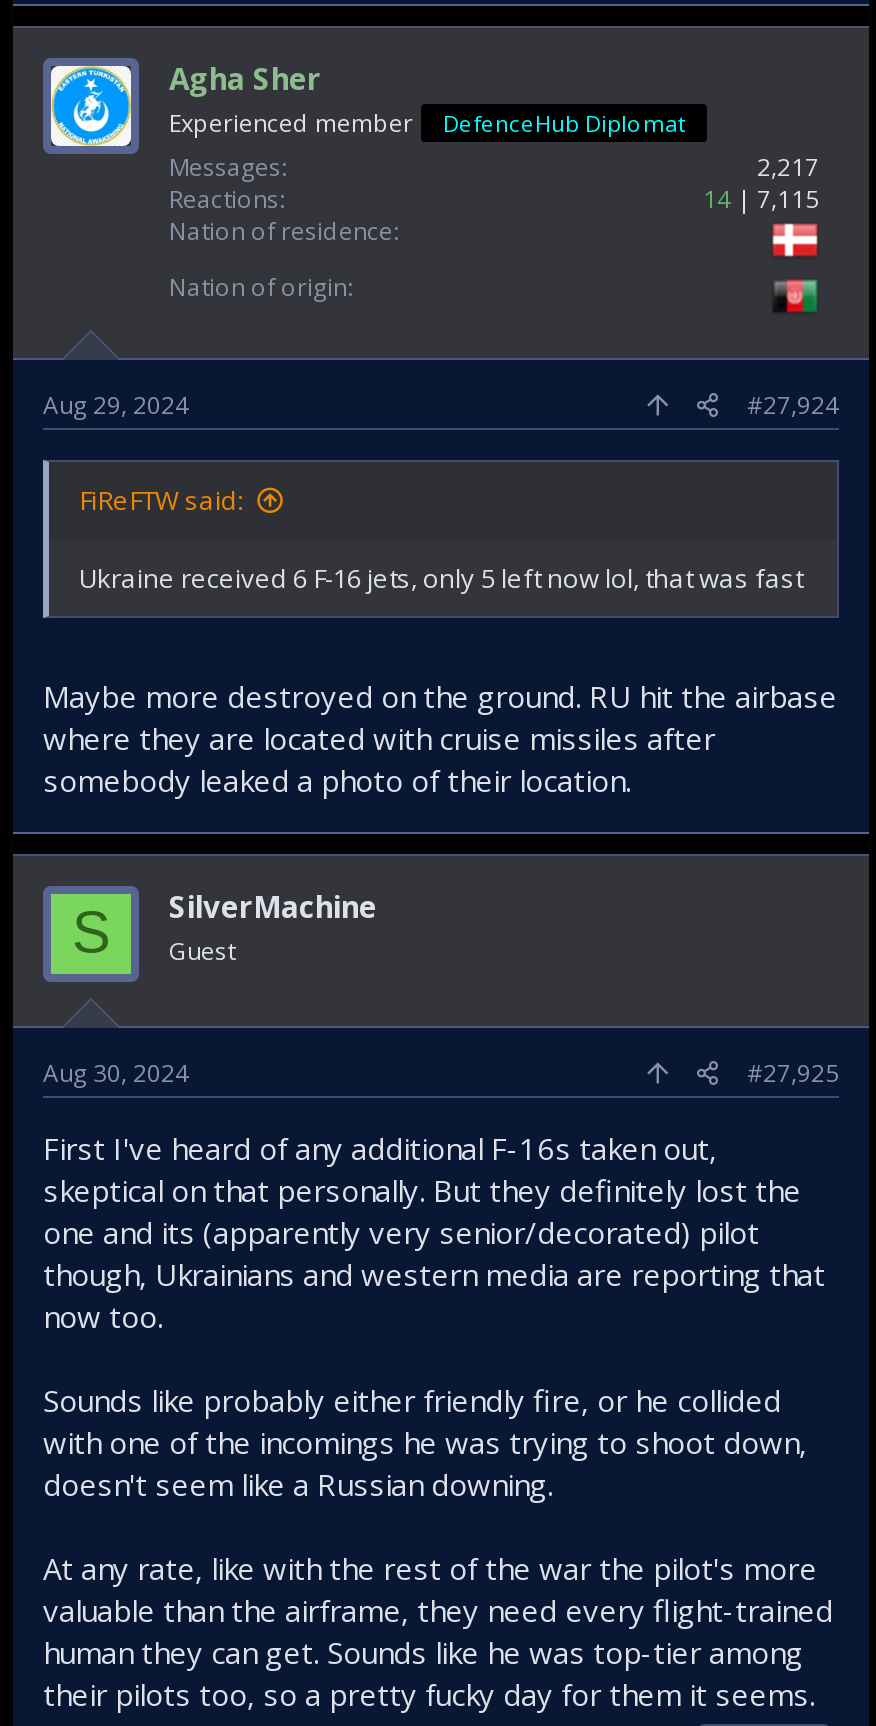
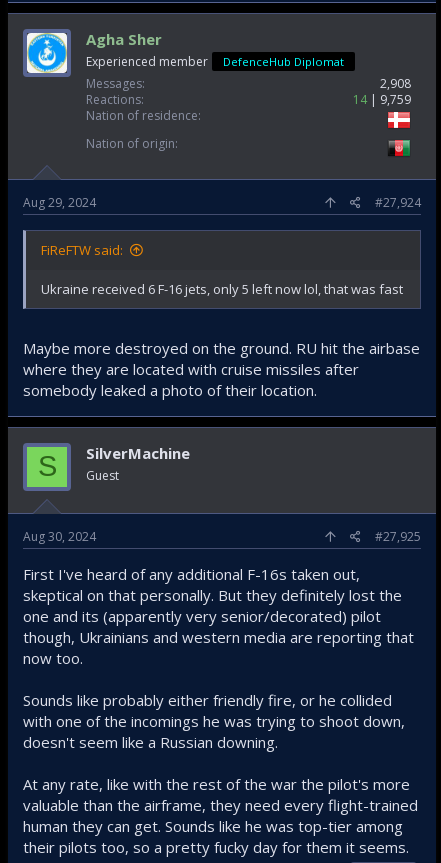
[757,150,819,184] 2,217 -> [380,75,411,92] 2,908
[703,182,819,216] 14 7,115 -> [353,91,411,108] 14 9,759

